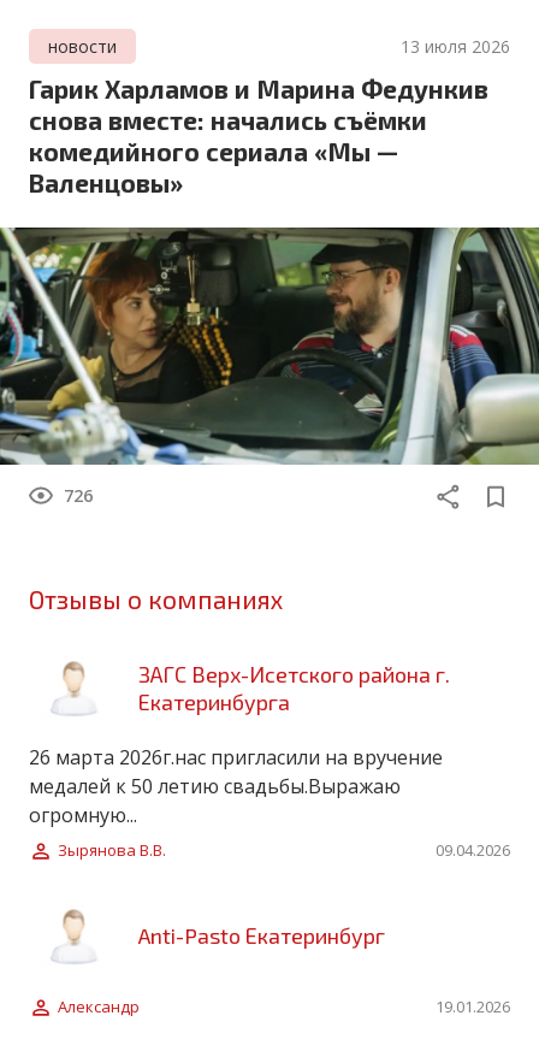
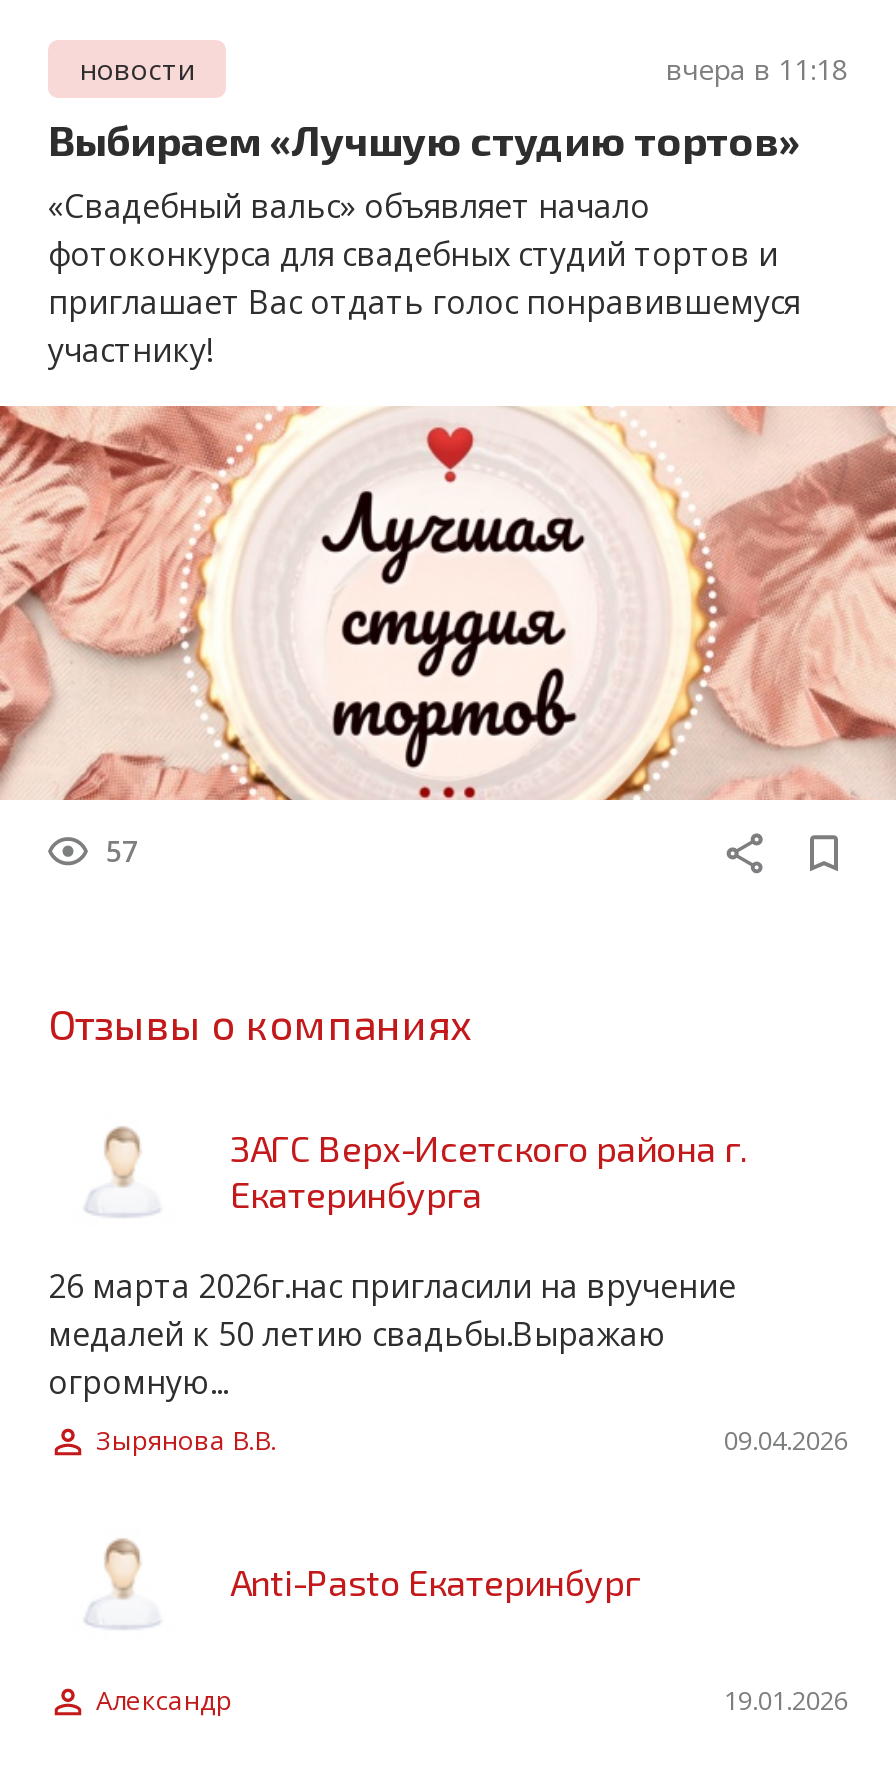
[401,35,510,58] 13 июля 2026 -> [666,50,848,88] вчера в 11:18
[29,73,488,197] Гарик Харламов и Марина Федункив | снова вместе: начались съёмки | комедийного сериала «Мы — | Валенцовы» -> [48,114,800,372] Выбираем «Лучшую студию тортов» | «Свадебный вальс» объявляет начало | фотоконкурса для свадебных студий тортов и | приглашает Вас отдать голос понравившемуся | участнику!
[4,226,535,507] [image] | 726 -> [6,404,890,870] [image] | 57

